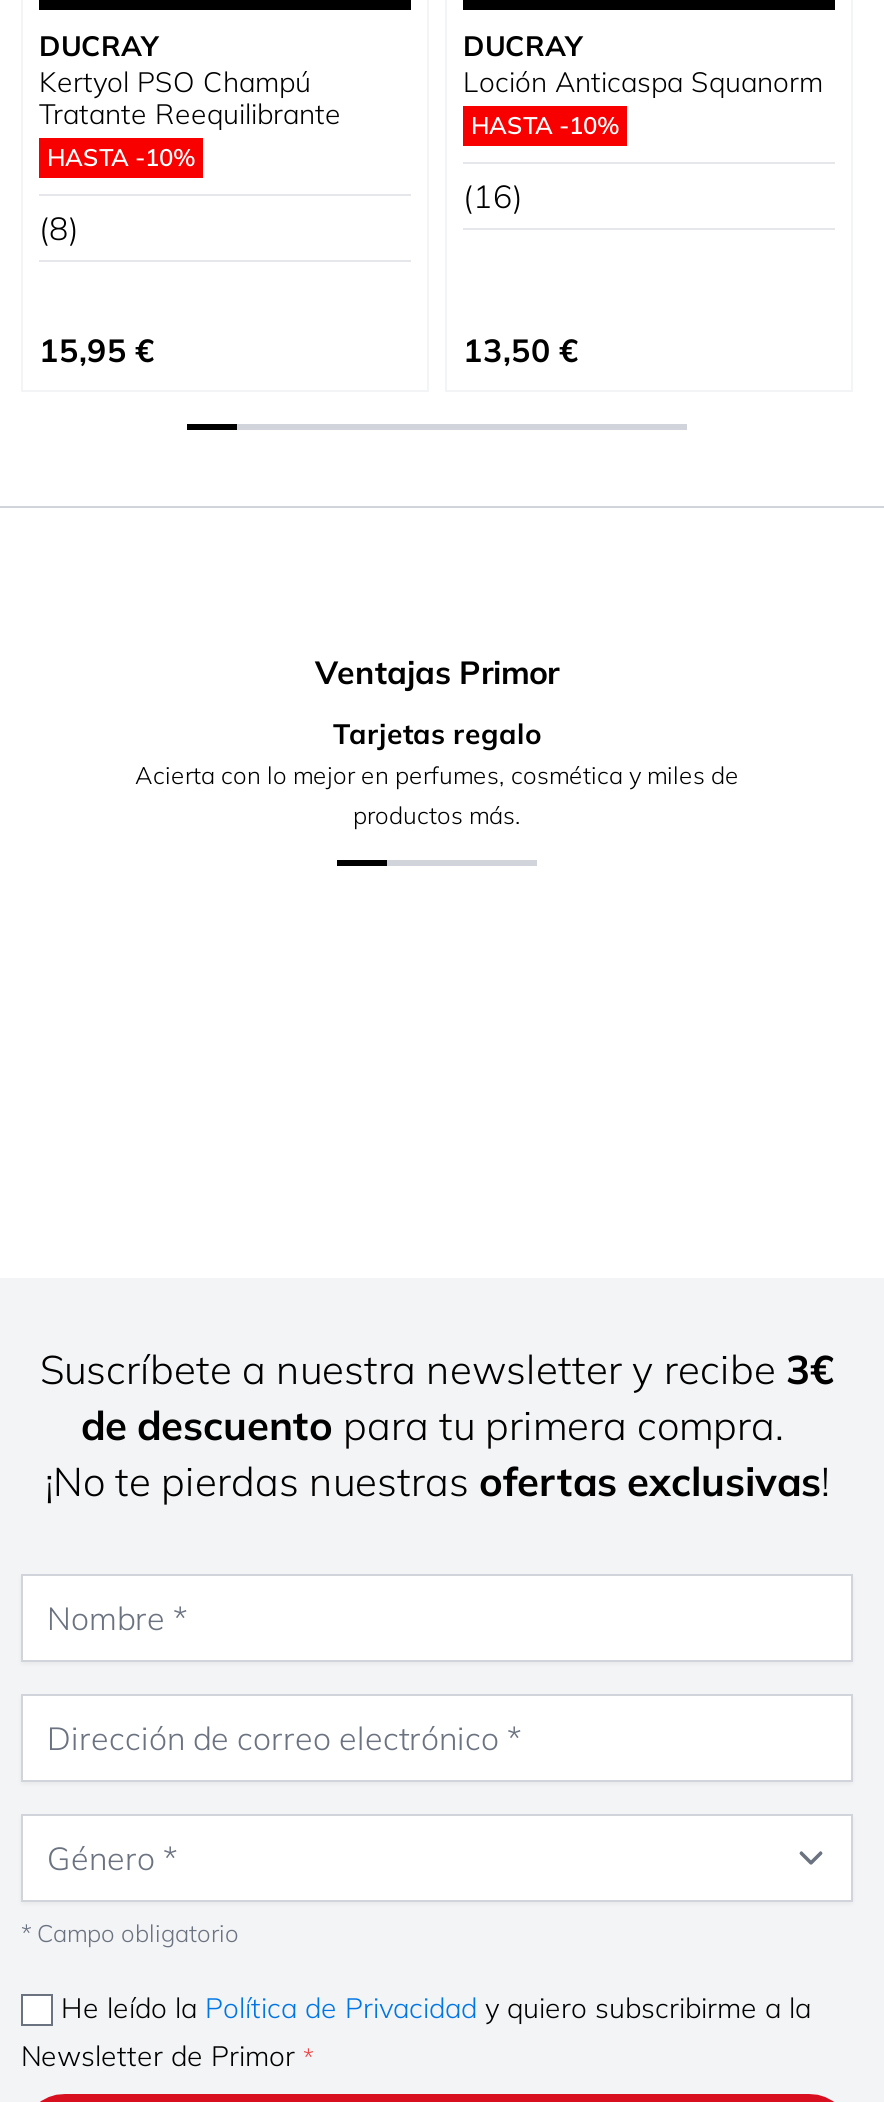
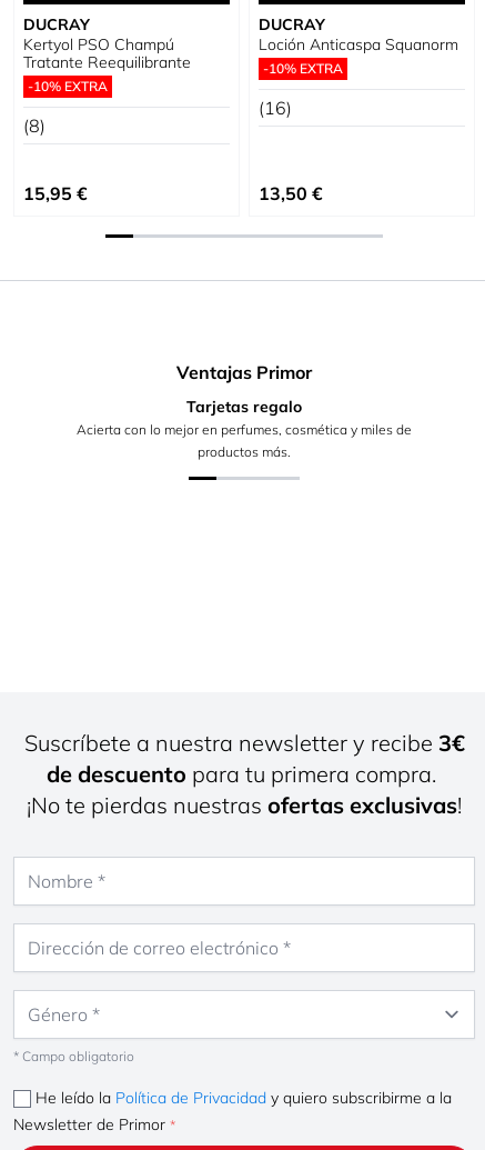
[471,110,619,140] HASTA -10% -> [263,60,343,77] -10% EXTRA
[47,142,195,172] HASTA -10% -> [28,78,108,94] -10% EXTRA

